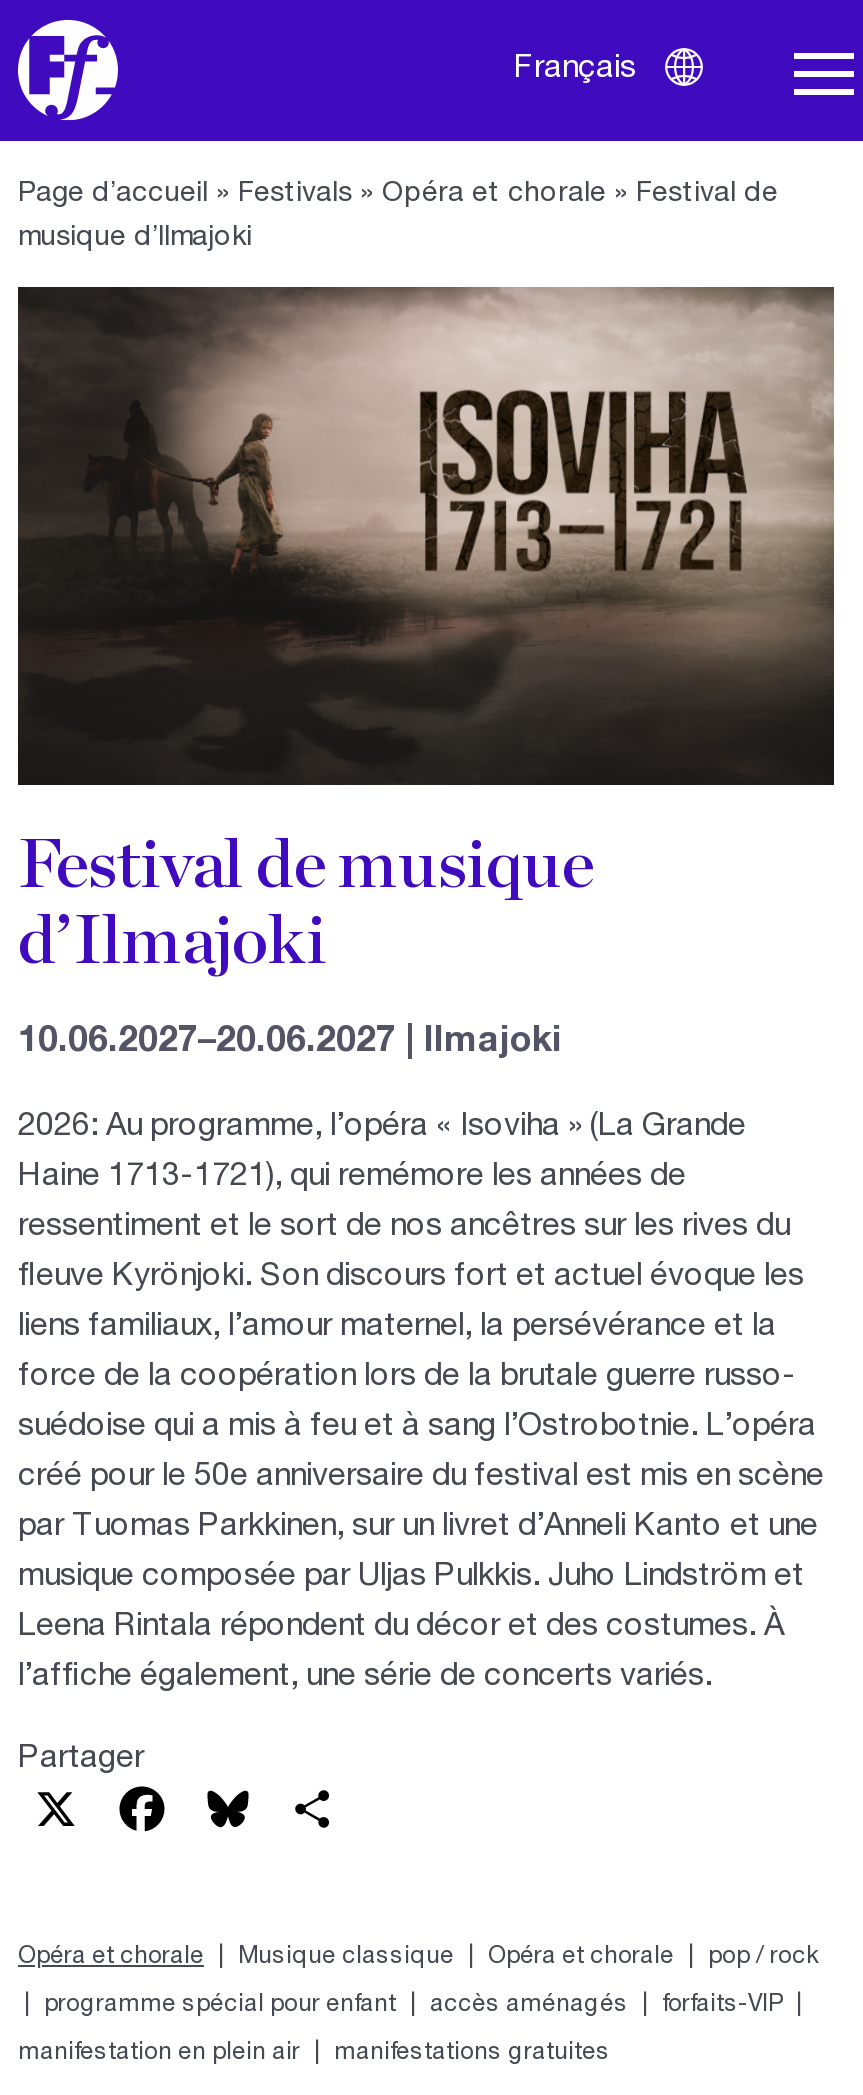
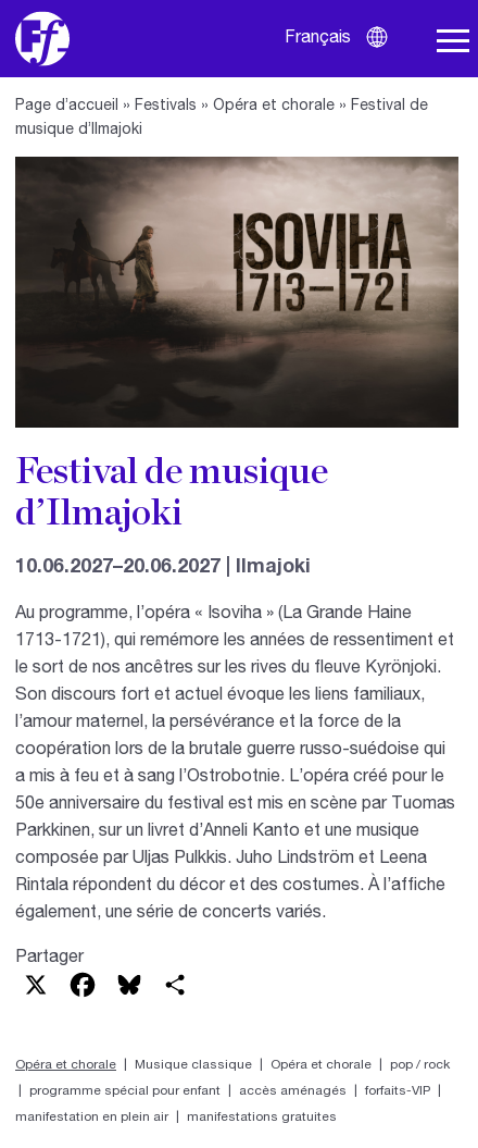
[18,1102,824,1690] 2026: Au programme, l’opéra « Isoviha » (La Grande | Haine 1713-1721), qui remémore les années de | ressentiment et le sort de nos ancêtres sur les rives du | fleuve Kyrönjoki. Son discours fort et actuel évoque les | liens familiaux, l’amour maternel, la persévérance et la | force de la coopération lors de la brutale guerre russo- | suédoise qui a mis à feu et à sang l’Ostrobotnie. L’opéra | créé pour le 50e anniversaire du festival est mis en scène | par Tuomas Parkkinen, sur un livret d’Anneli Kanto et une | musique composée par Uljas Pulkkis. Juho Lindström et | Leena Rintala répondent du décor et des costumes. À | l’affiche également, une série de concerts variés. -> [15,600,455,920] Au programme, l’opéra « Isoviha » (La Grande Haine | 1713-1721), qui remémore les années de ressentiment et | le sort de nos ancêtres sur les rives du fleuve Kyrönjoki. | Son discours fort et actuel évoque les liens familiaux, | l’amour maternel, la persévérance et la force de la | coopération lors de la brutale guerre russo-suédoise qui | a mis à feu et à sang l’Ostrobotnie. L’opéra créé pour le | 50e anniversaire du festival est mis en scène par Tuomas | Parkkinen, sur un livret d’Anneli Kanto et une musique | composée par Uljas Pulkkis. Juho Lindström et Leena | Rintala répondent du décor et des costumes. À l’affiche | également, une série de concerts variés.

